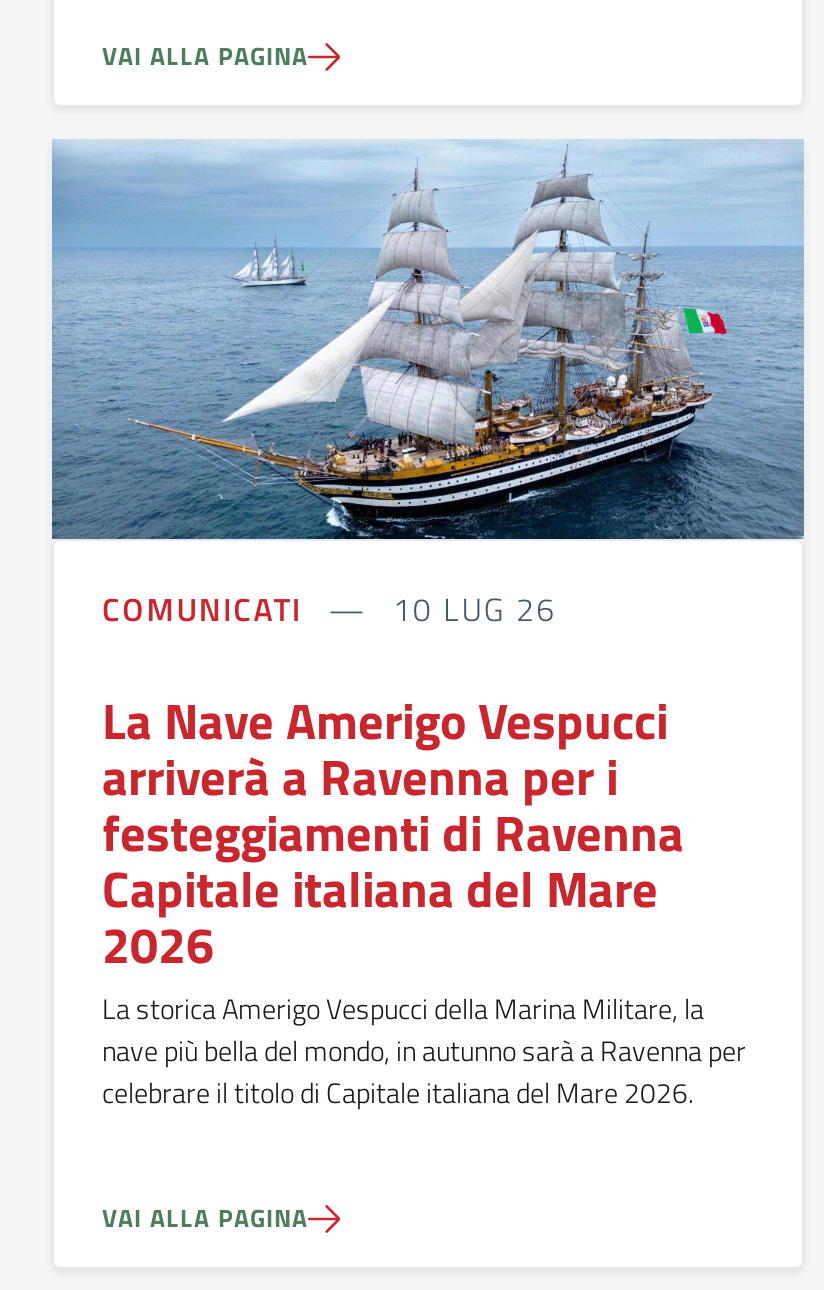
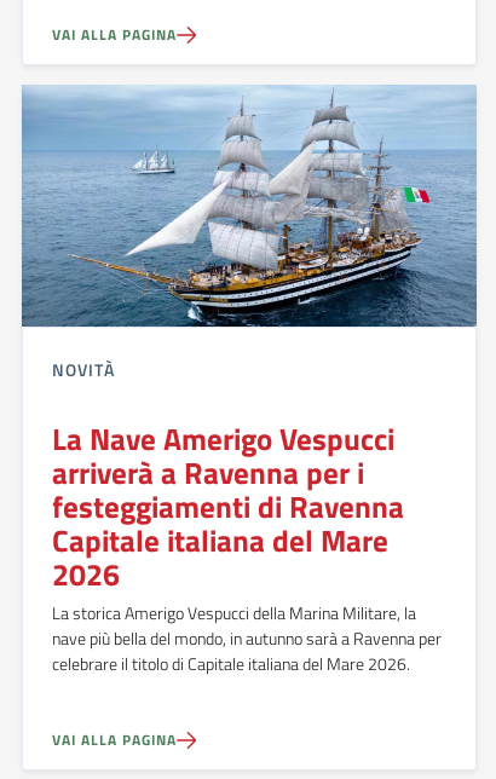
[102,585,556,633] COMUNICATI | 10 LUG 26 -> [52,357,114,382] NOVITÀ

